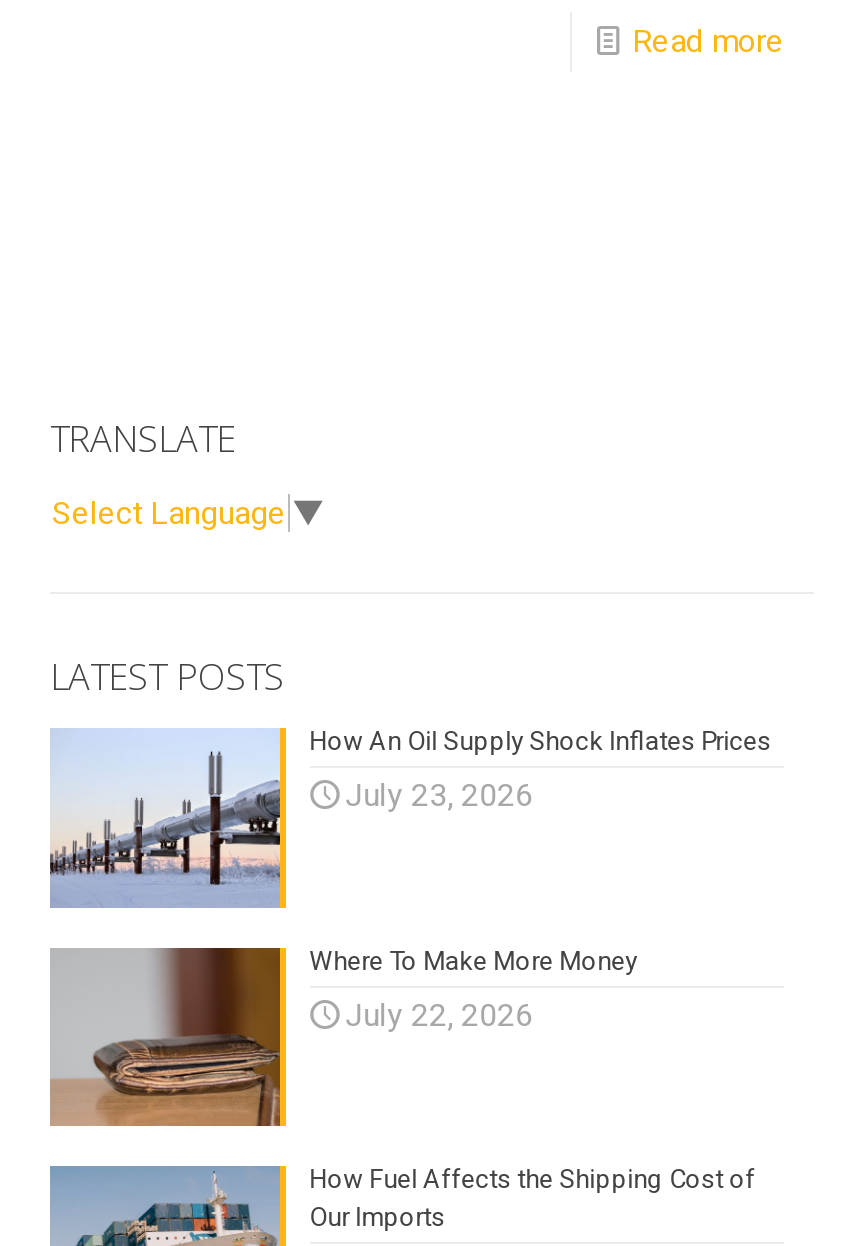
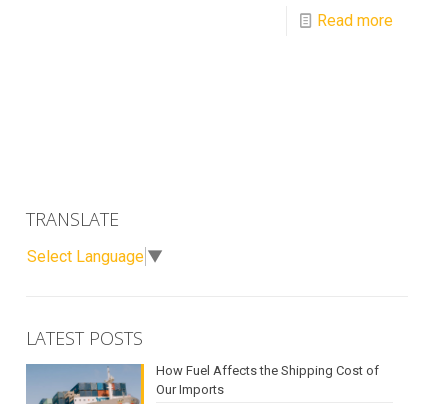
[48,726,771,910] [image] | How An Oil Supply Shock Inflates Prices | July 23, 2026 -> none
[50,945,637,1128] [image] | Where To Make More Money | July 22, 2026 -> none

